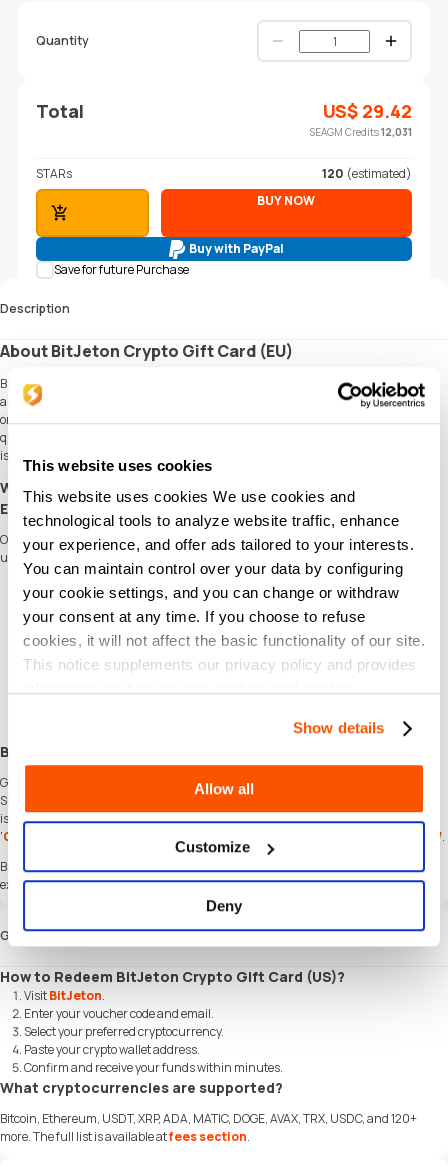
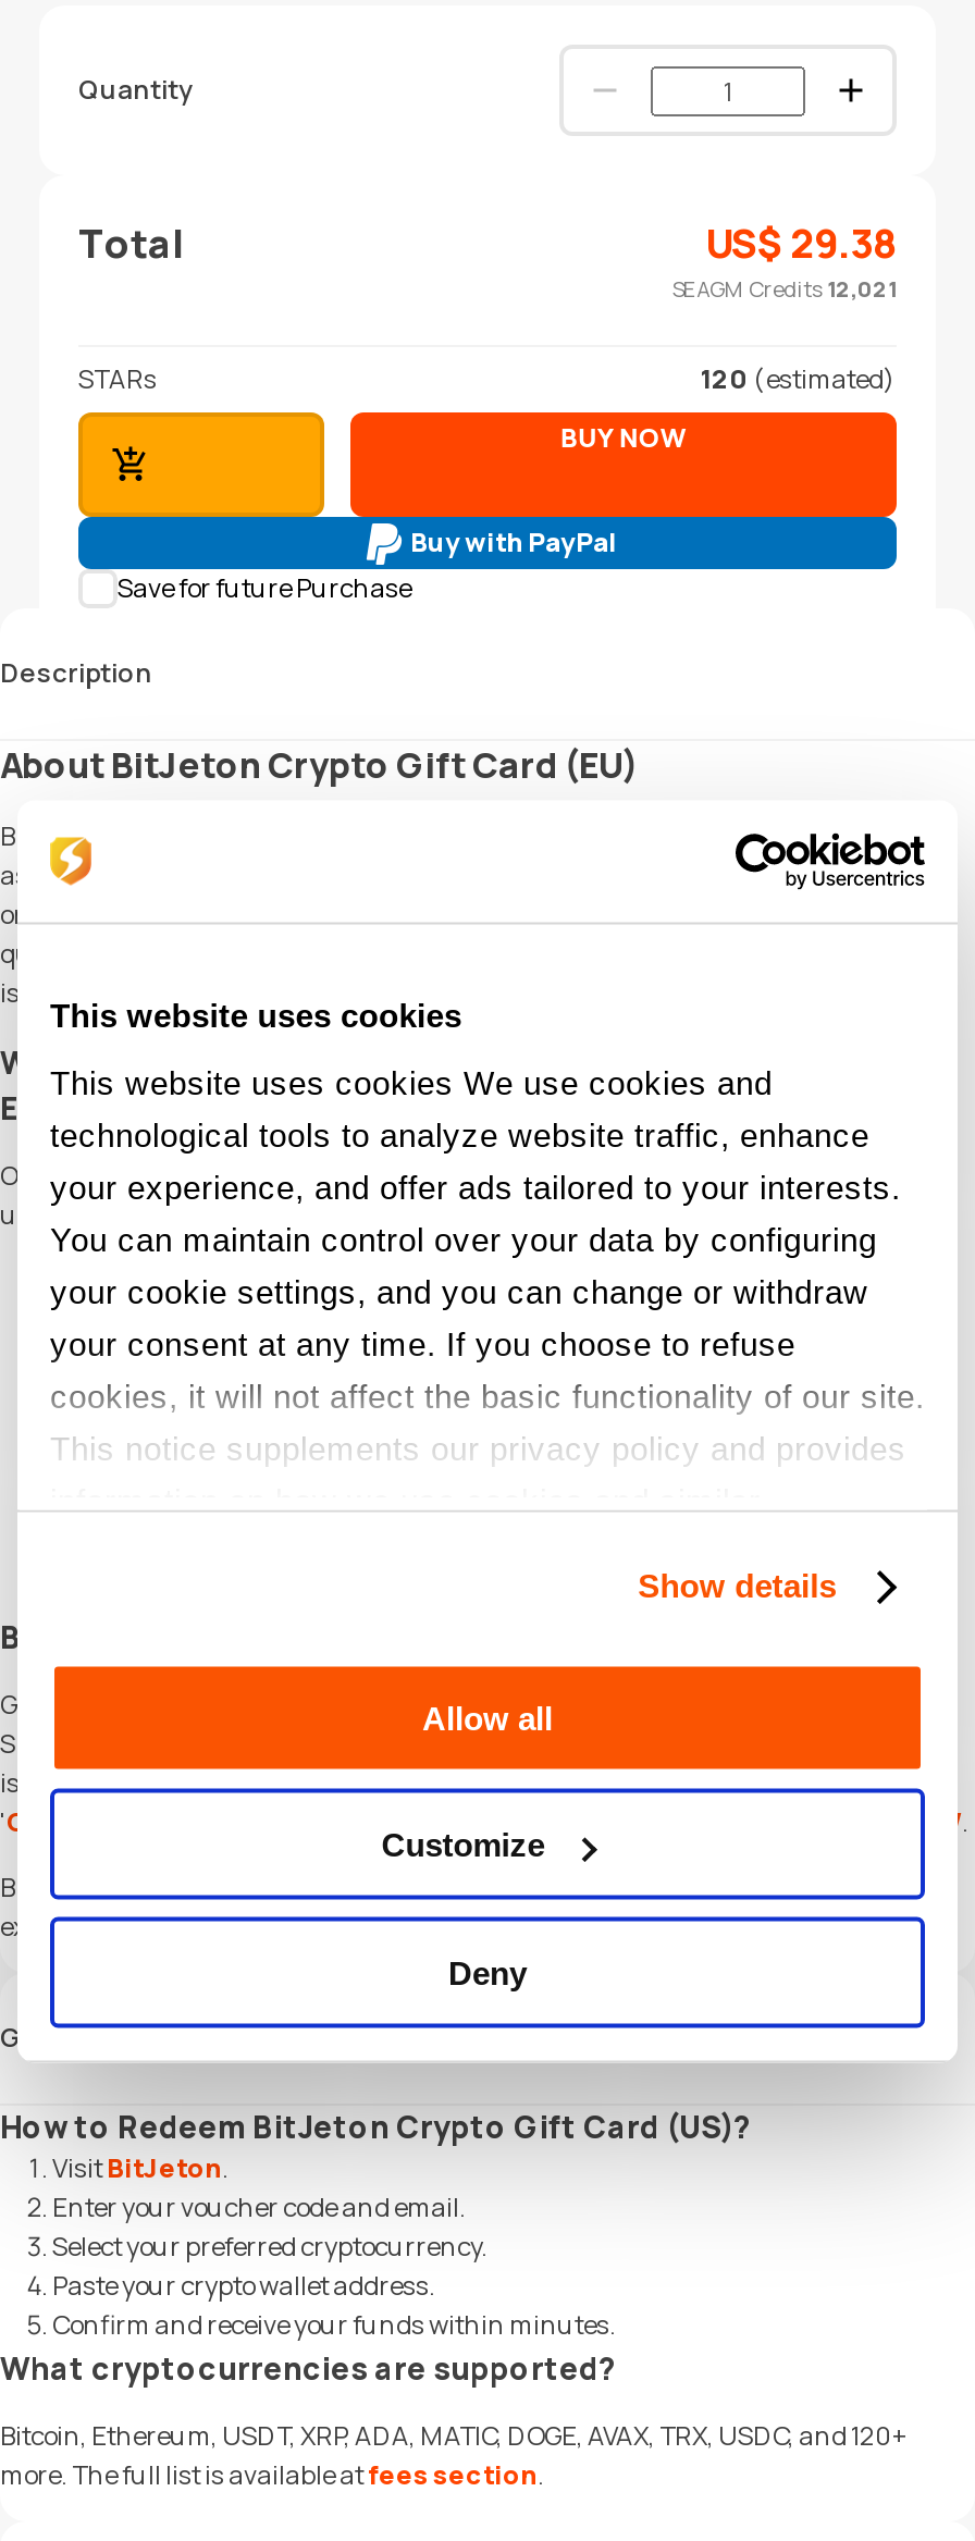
[310,99,412,139] US$29.42 | SEAGM Credits 12,031 -> [672,217,897,304] US$29.38 | SEAGM Credits 12,021

